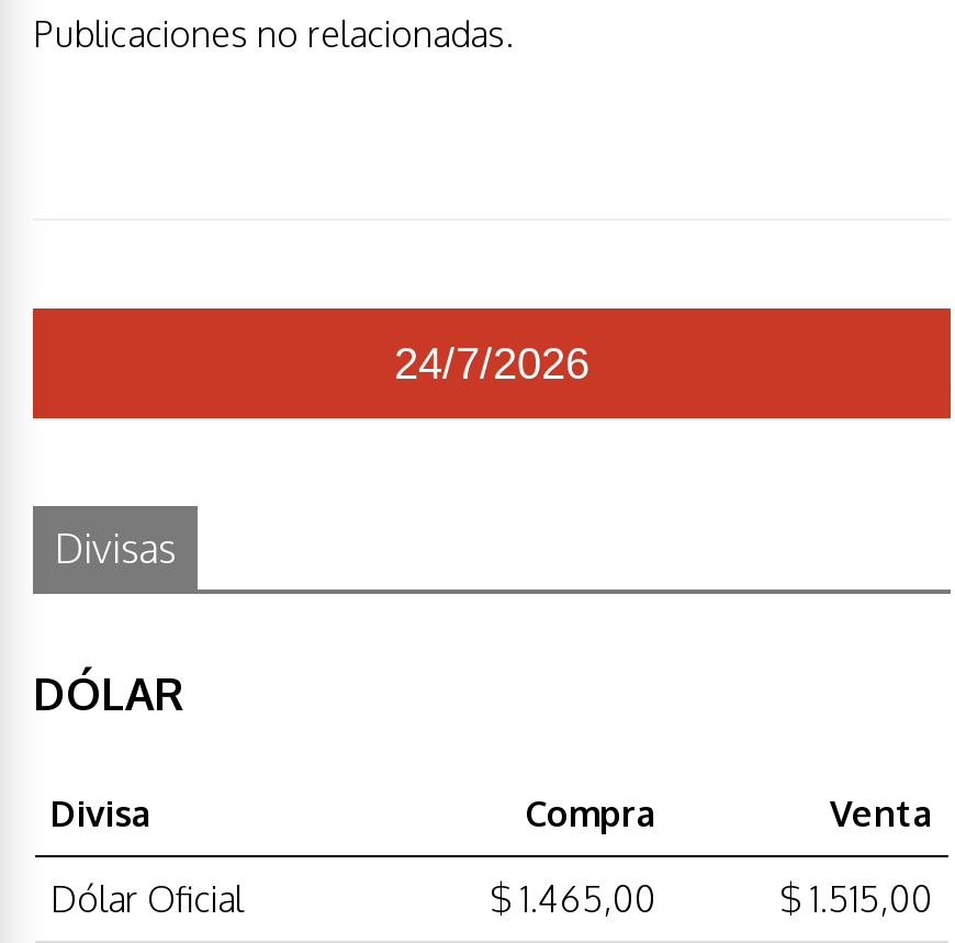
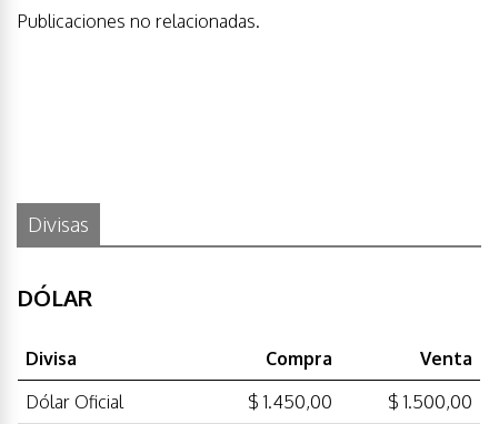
[394,339,589,387] 24/7/2026 -> none
[490,877,656,921] $ 1.465,00 -> [248,391,332,413] $ 1.450,00
[779,877,933,921] $ 1.515,00 -> [388,391,472,413] $ 1.500,00

